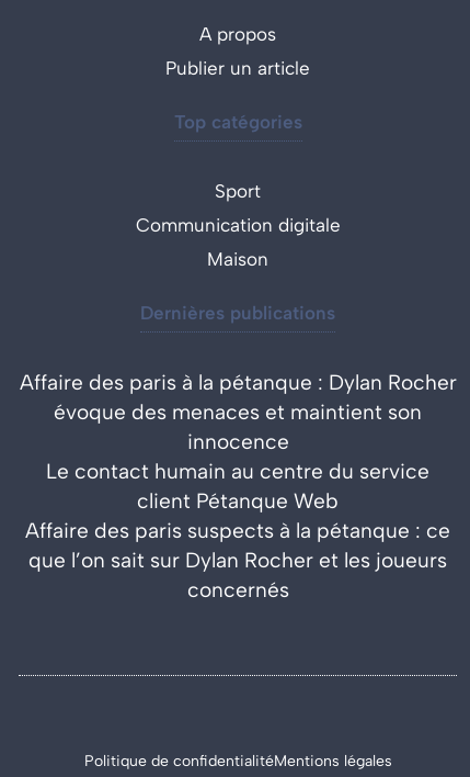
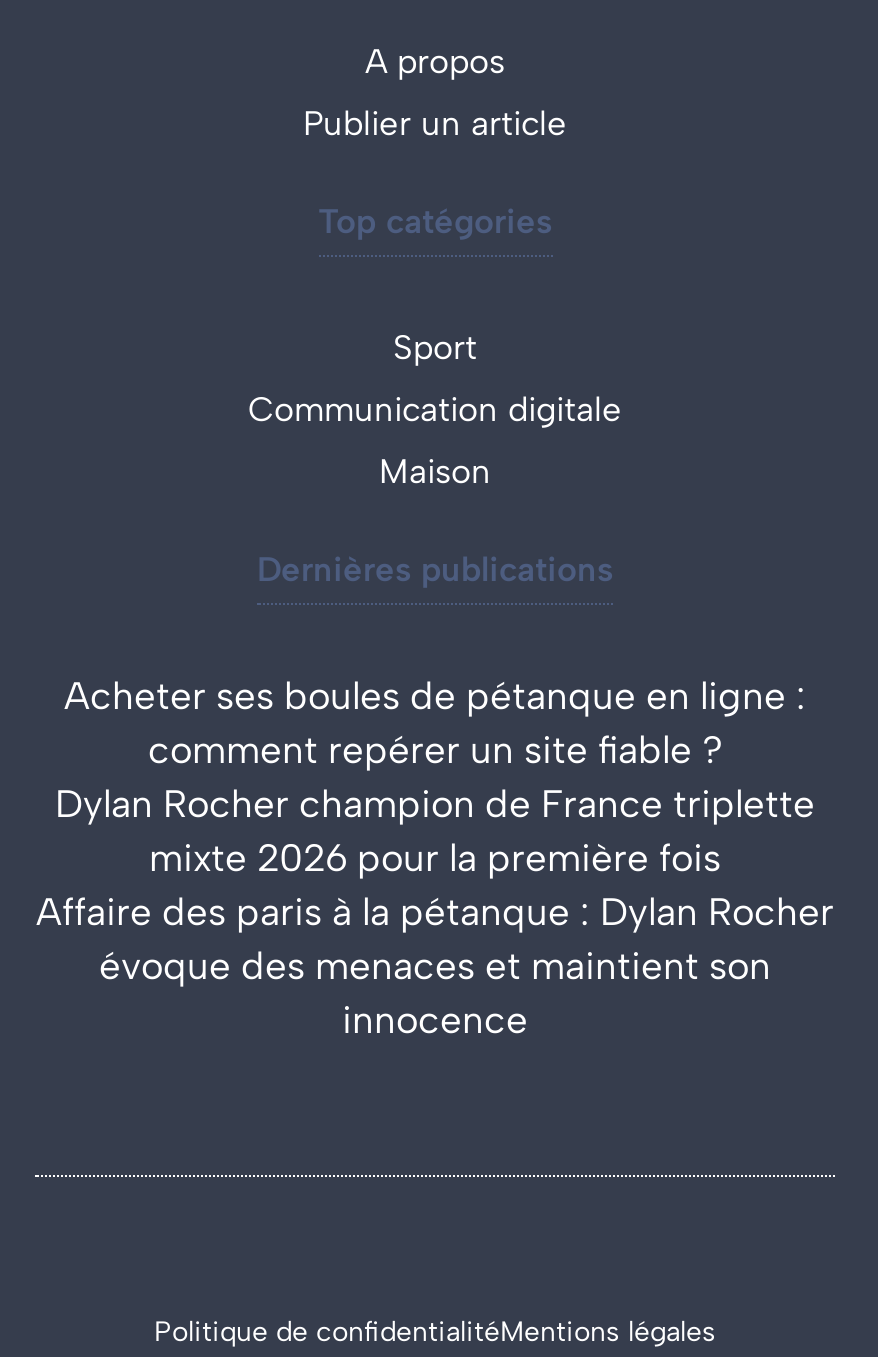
none -> [55,673,815,881] Acheter ses boules de pétanque en ligne : | comment repérer un site fiable ? | Dylan Rocher champion de France triplette | mixte 2026 pour la première fois
moved [19,370,456,454] -> [36,889,834,1043]: Affaire des paris à la pétanque : Dylan Rocher | évoque des menaces et maintient son | innocence
[25,459,450,602] Le contact humain au centre du service | client Pétanque Web | Affaire des paris suspects à la pétanque : ce | que l’on sait sur Dylan Rocher et les joueurs | concernés -> none

